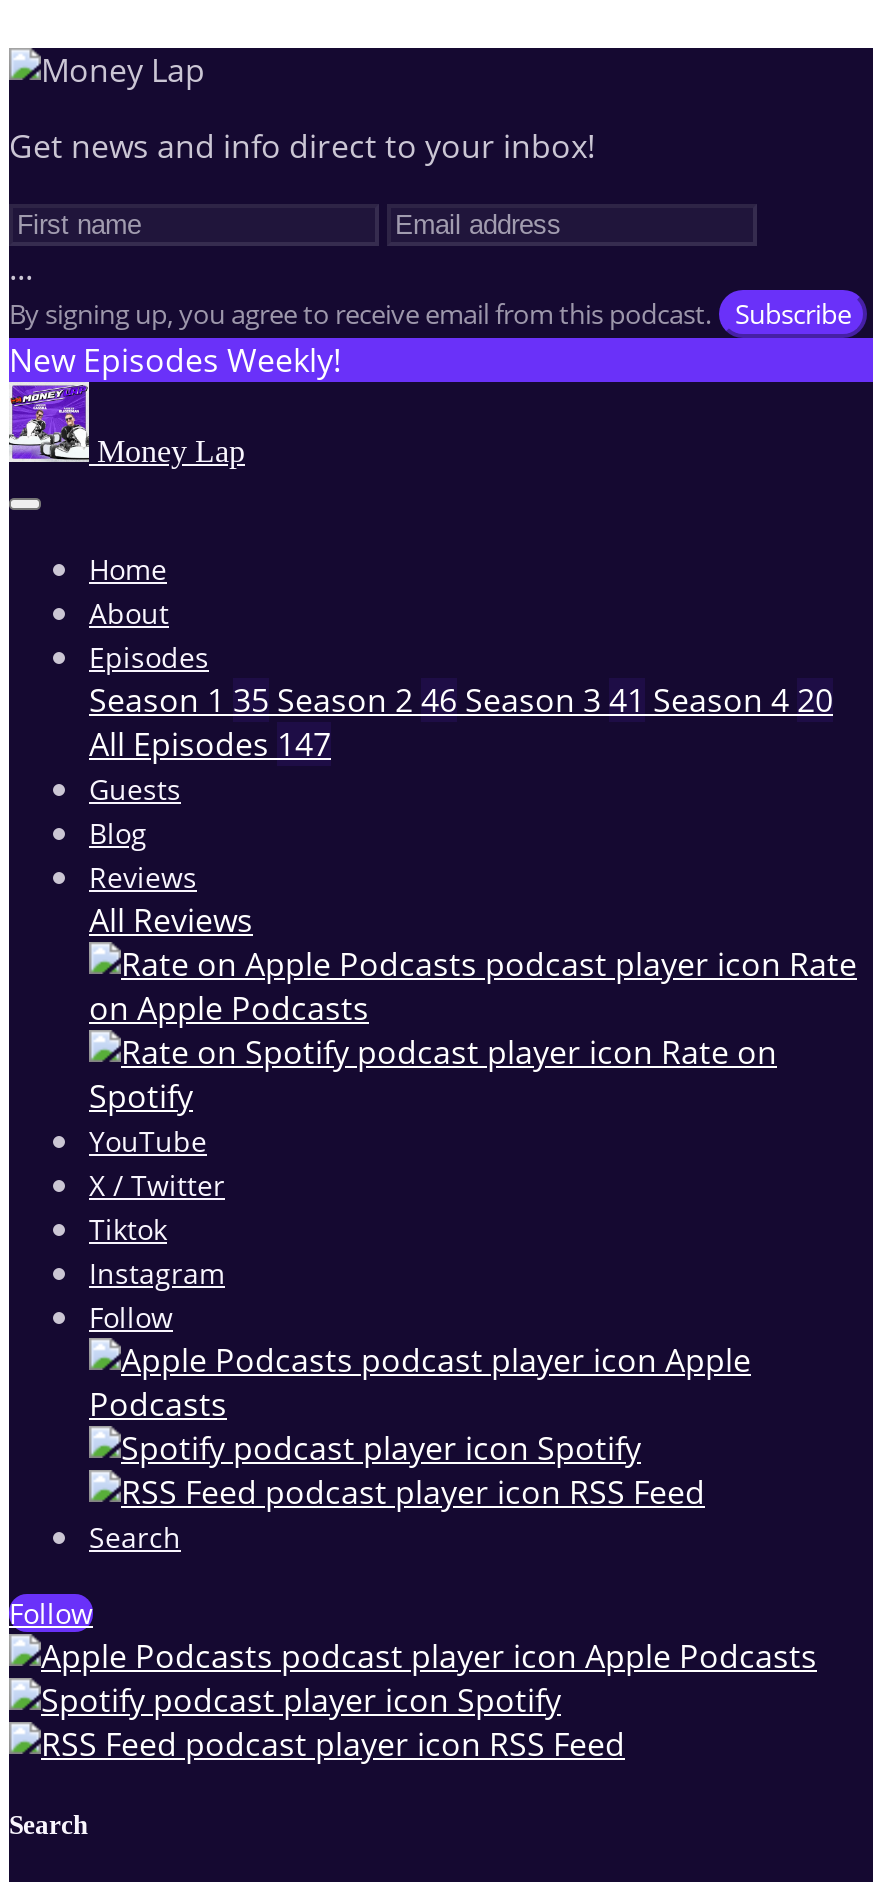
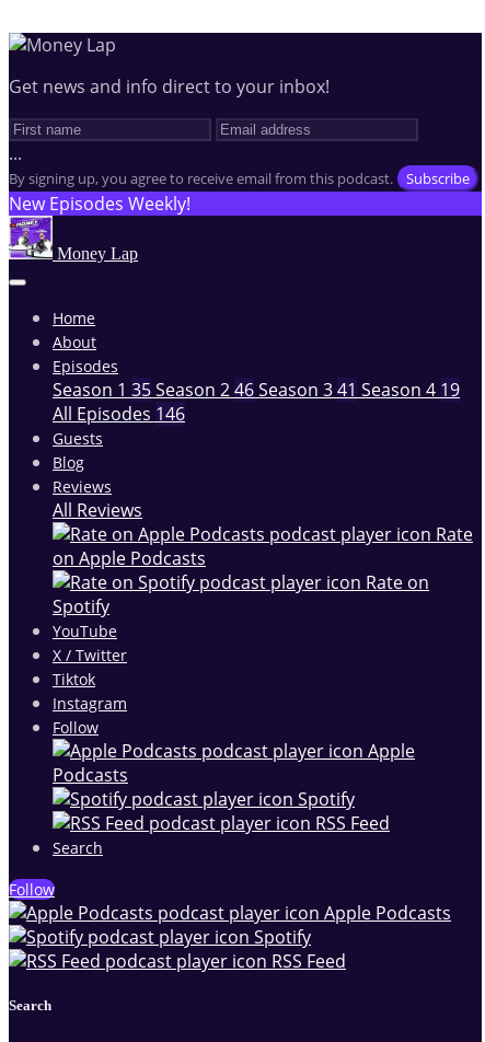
[89,678,833,722] Season 1 35 Season 2 46 Season 3 41 Season 4 20 -> [53,378,460,402] Season 1 35 Season 2 46 Season 3 41 Season 4 19
[89,722,331,766] All Episodes 147 -> [53,402,185,426] All Episodes 146

